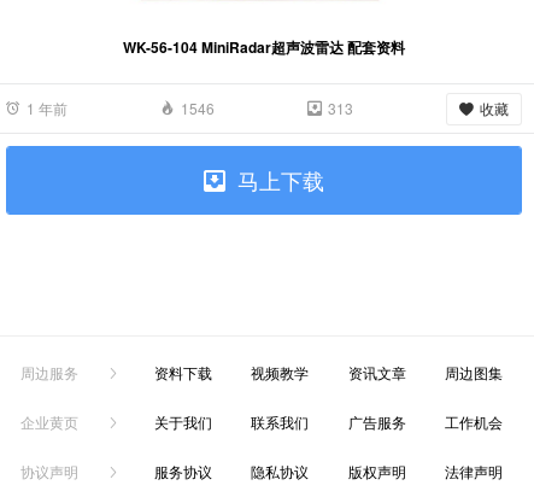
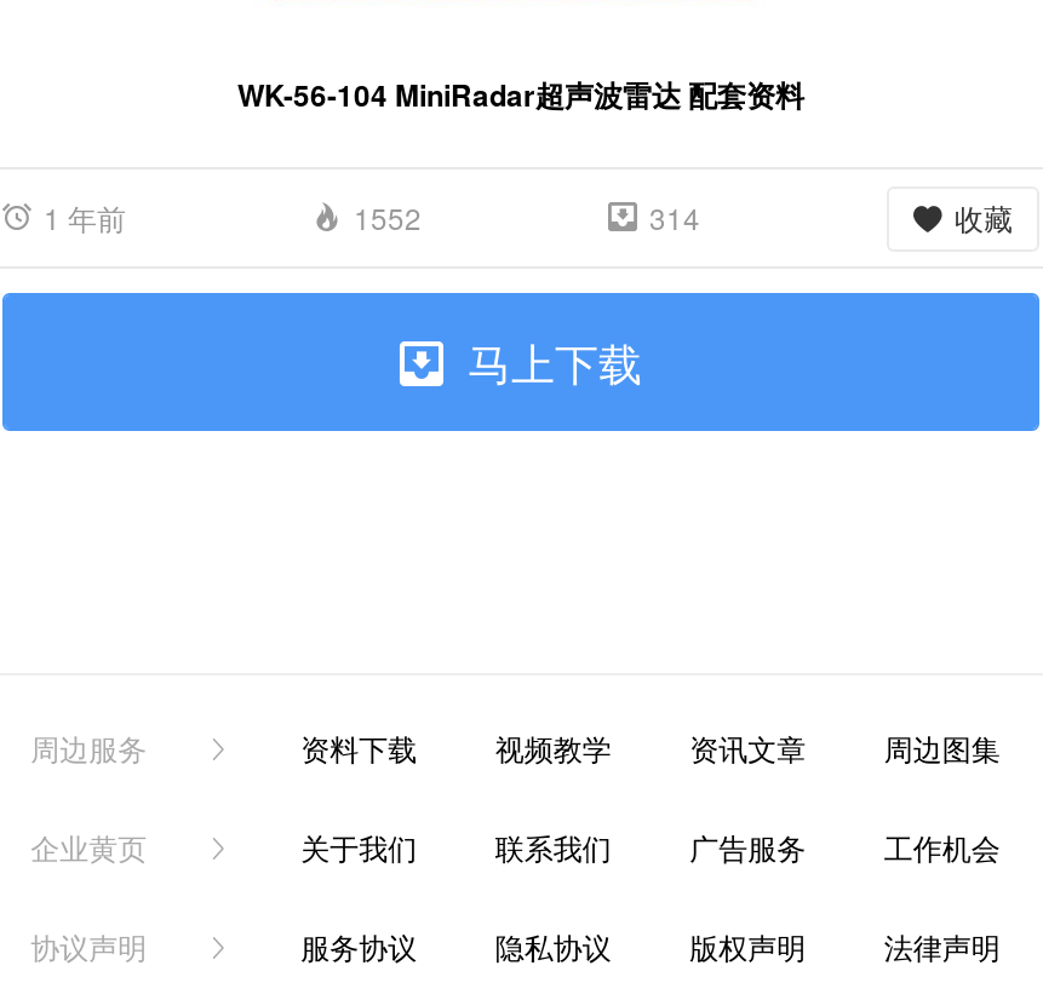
[181,98,215,118] 1546 -> [354,196,422,237] 1552
[328,98,353,118] 313 -> [649,196,700,237] 314

